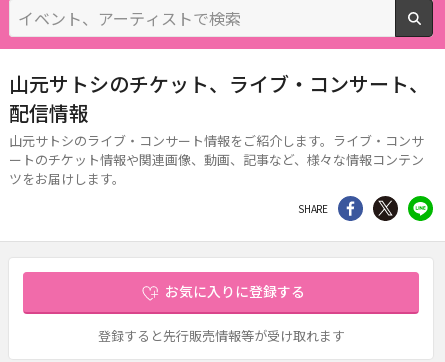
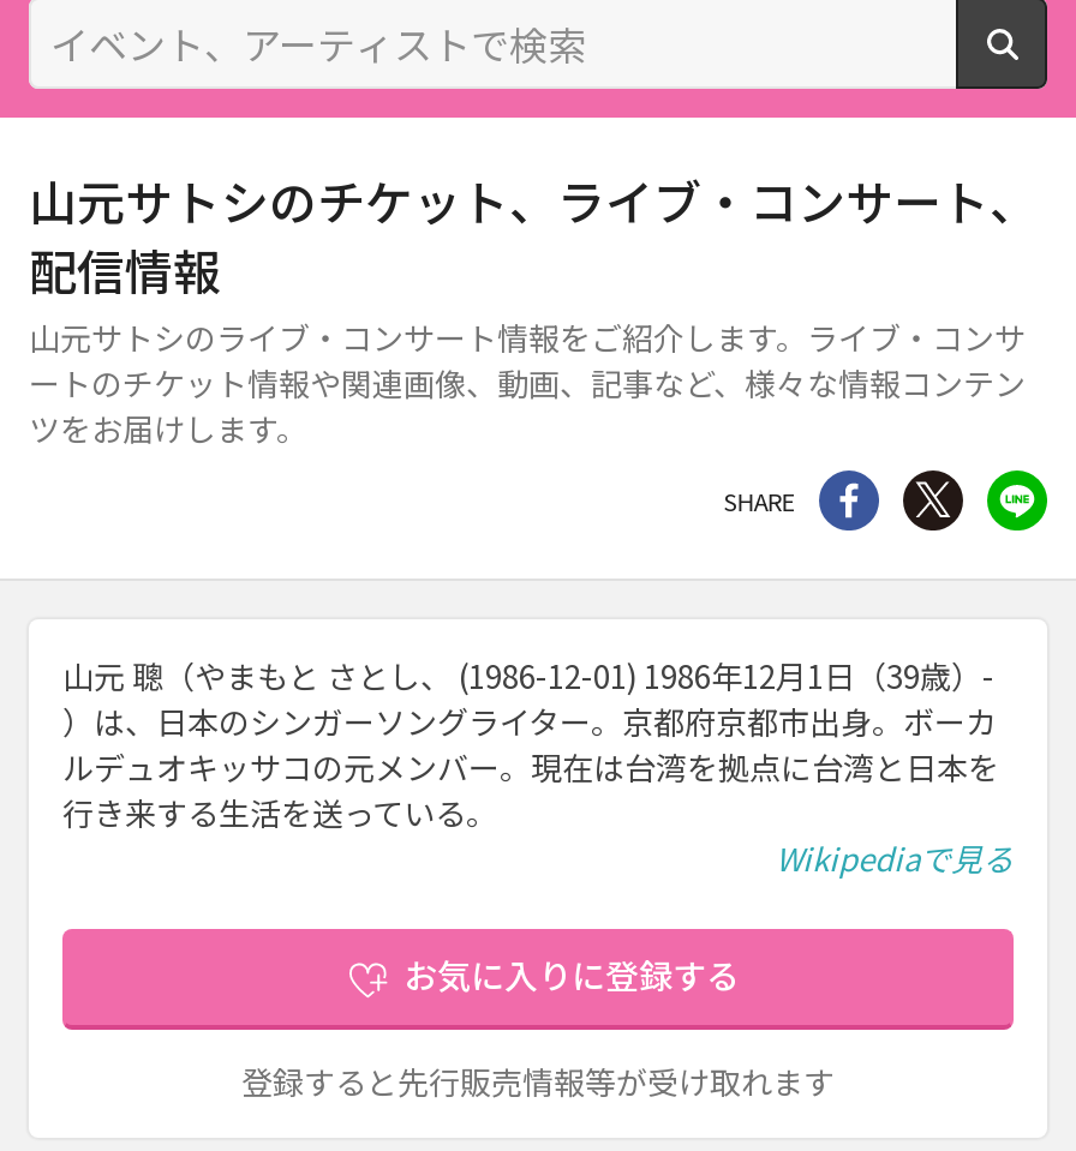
none -> [62,653,1014,881] 山元 聰（やまもと さとし、 (1986-12-01) 1986年12月1日（39歳）- | ）は、日本のシンガーソングライター。京都府京都市出身。ボーカ | ルデュオキッサコの元メンバー。現在は台湾を拠点に台湾と日本を | 行き来する生活を送っている。 | Wikipediaで見る

